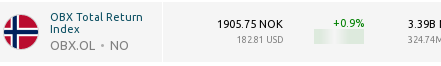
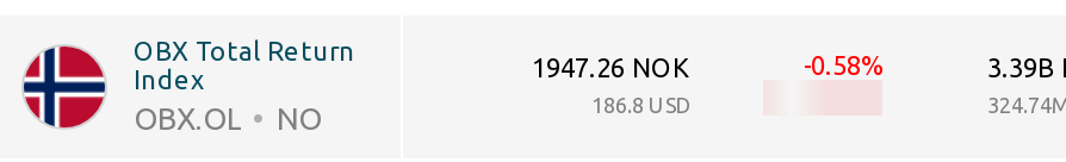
[217,18,283,30] 1905.75 NOK -> [532,54,689,82] 1947.26 NOK
[333,17,355,29] +0.9 -> [804,51,861,80] -0.58
[237,35,283,45] 182.81 USD -> [591,94,689,118] 186.8 USD

